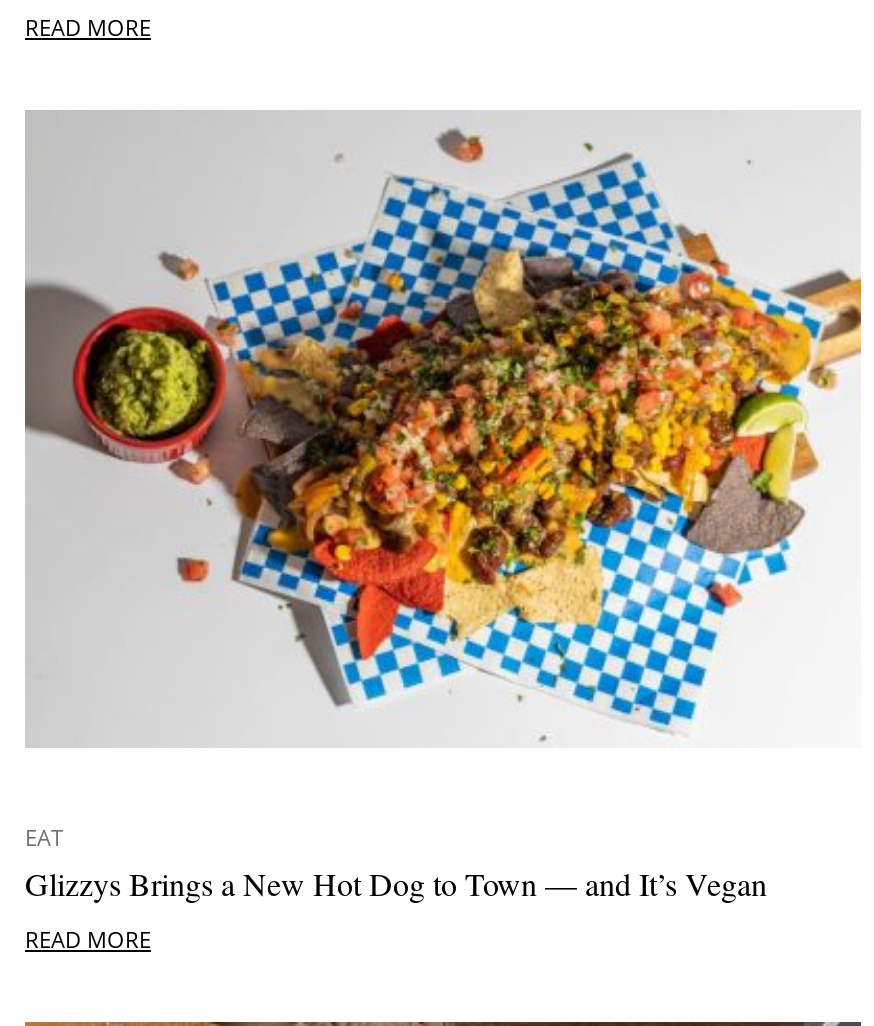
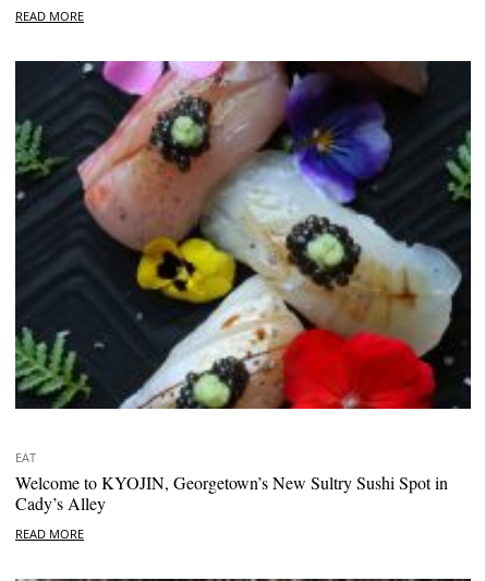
[23,110,863,748] [image] -> [14,60,472,410] [image]
[25,861,767,903] Glizzys Brings a New Hot Dog to Town — and It’s Vegan -> [15,471,448,515] Welcome to KYOJIN, Georgetown’s New Sultry Sushi Spot in | Cady’s Alley

